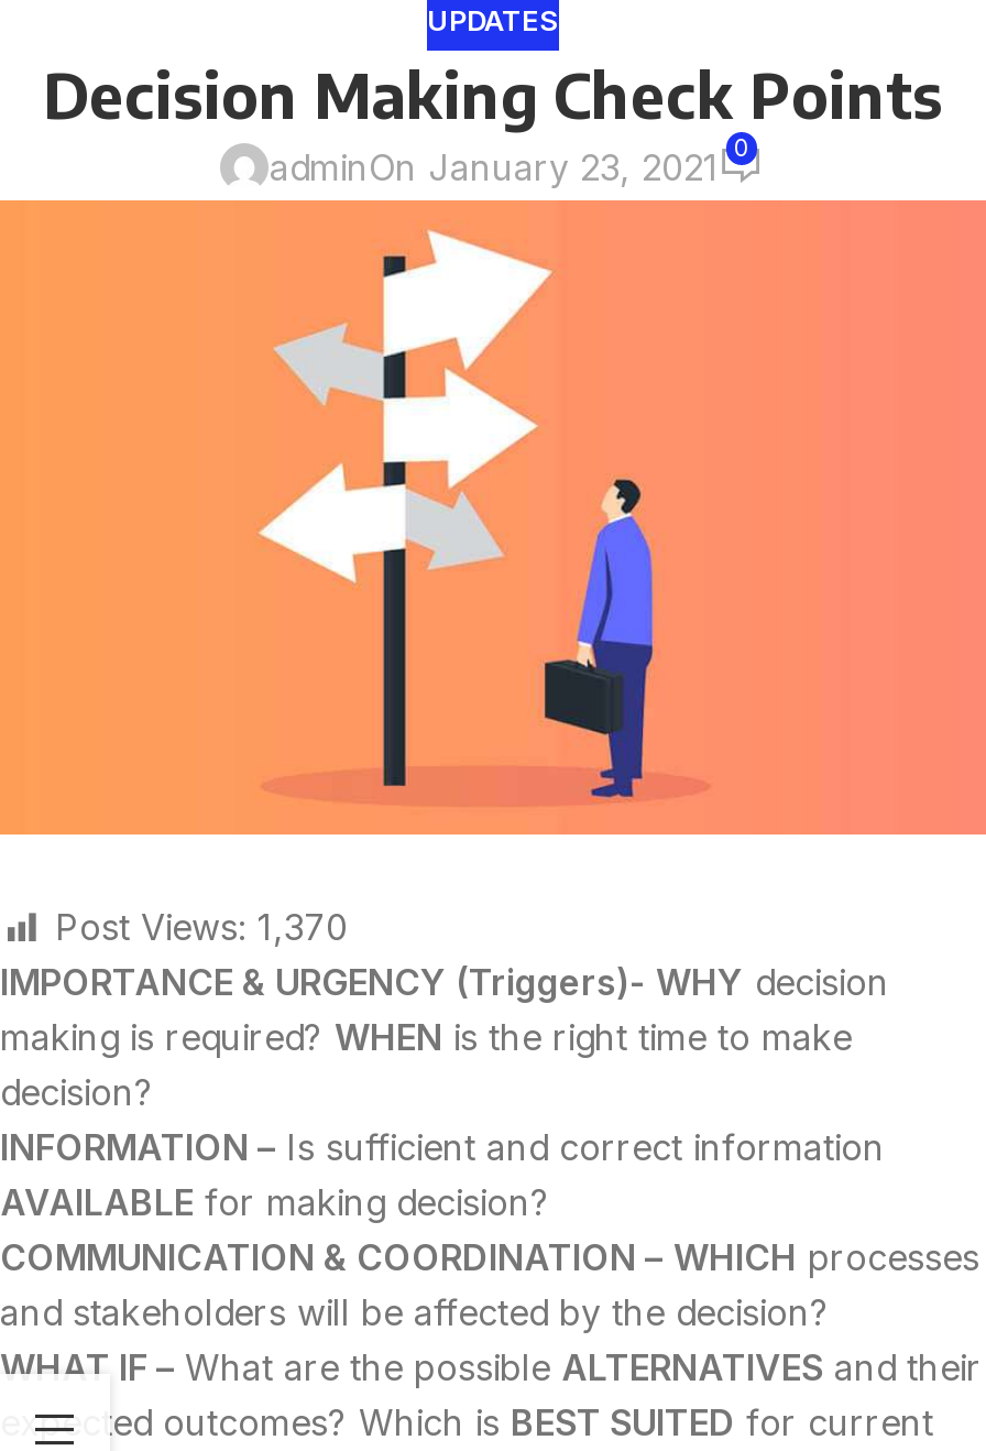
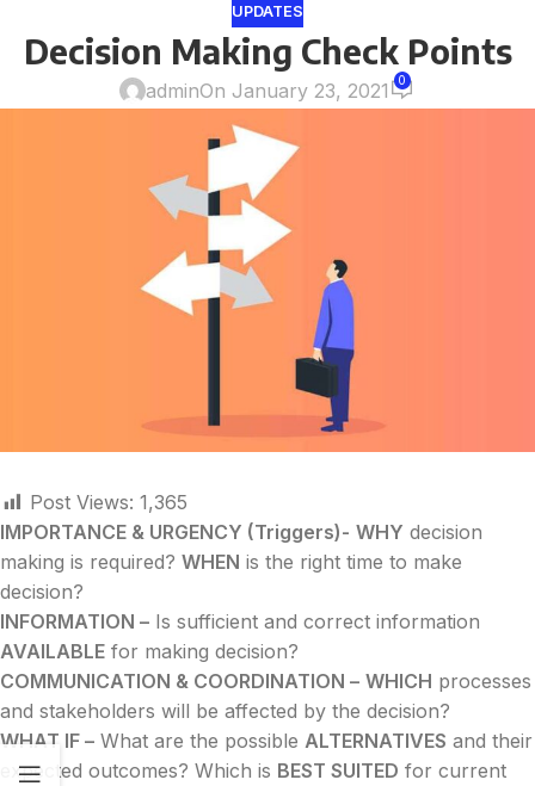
[55,906,348,950] Post Views: 1,370 -> [30,491,187,515] Post Views: 1,365

